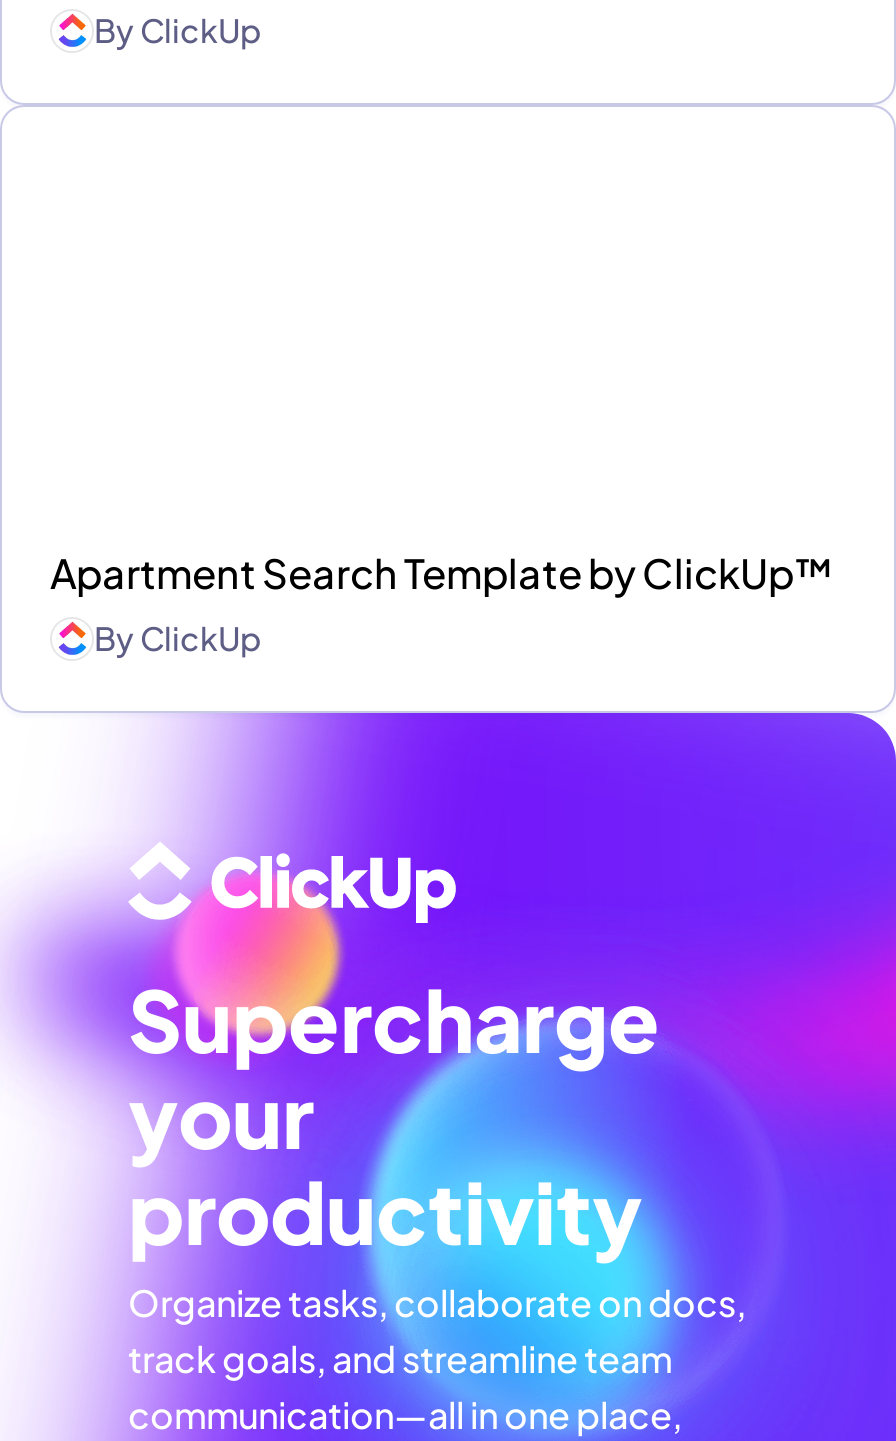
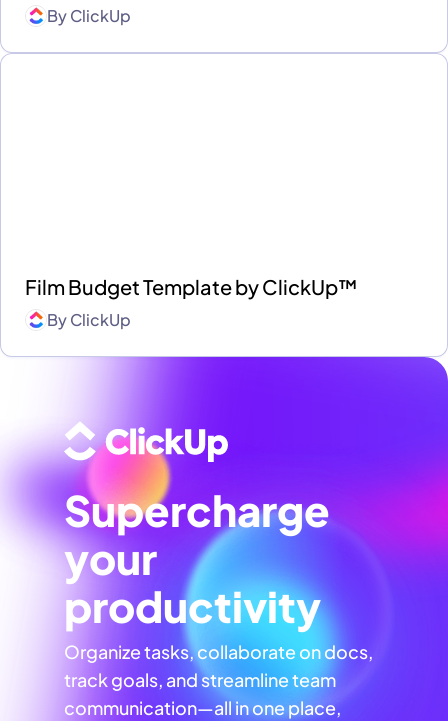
[50,547,834,597] Apartment Search Template by ClickUp™ -> [25,274,358,299] Film Budget Template by ClickUp™

